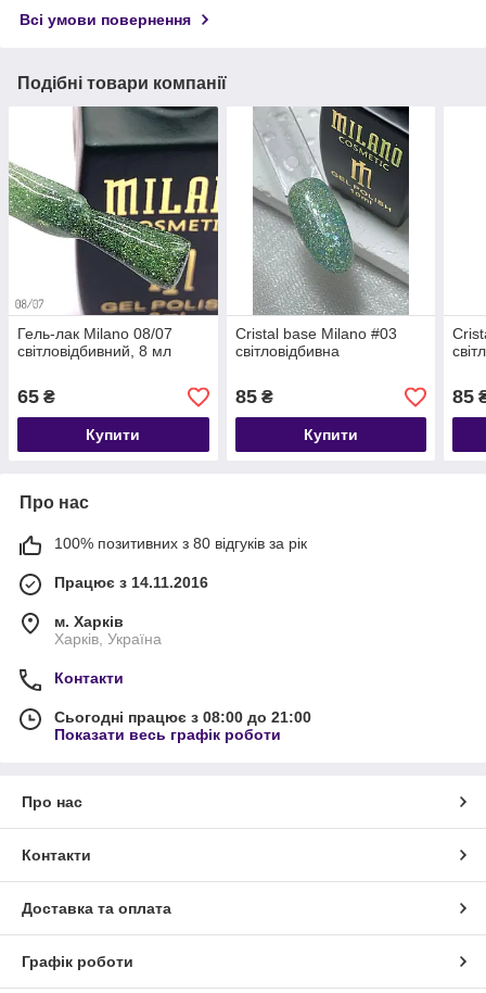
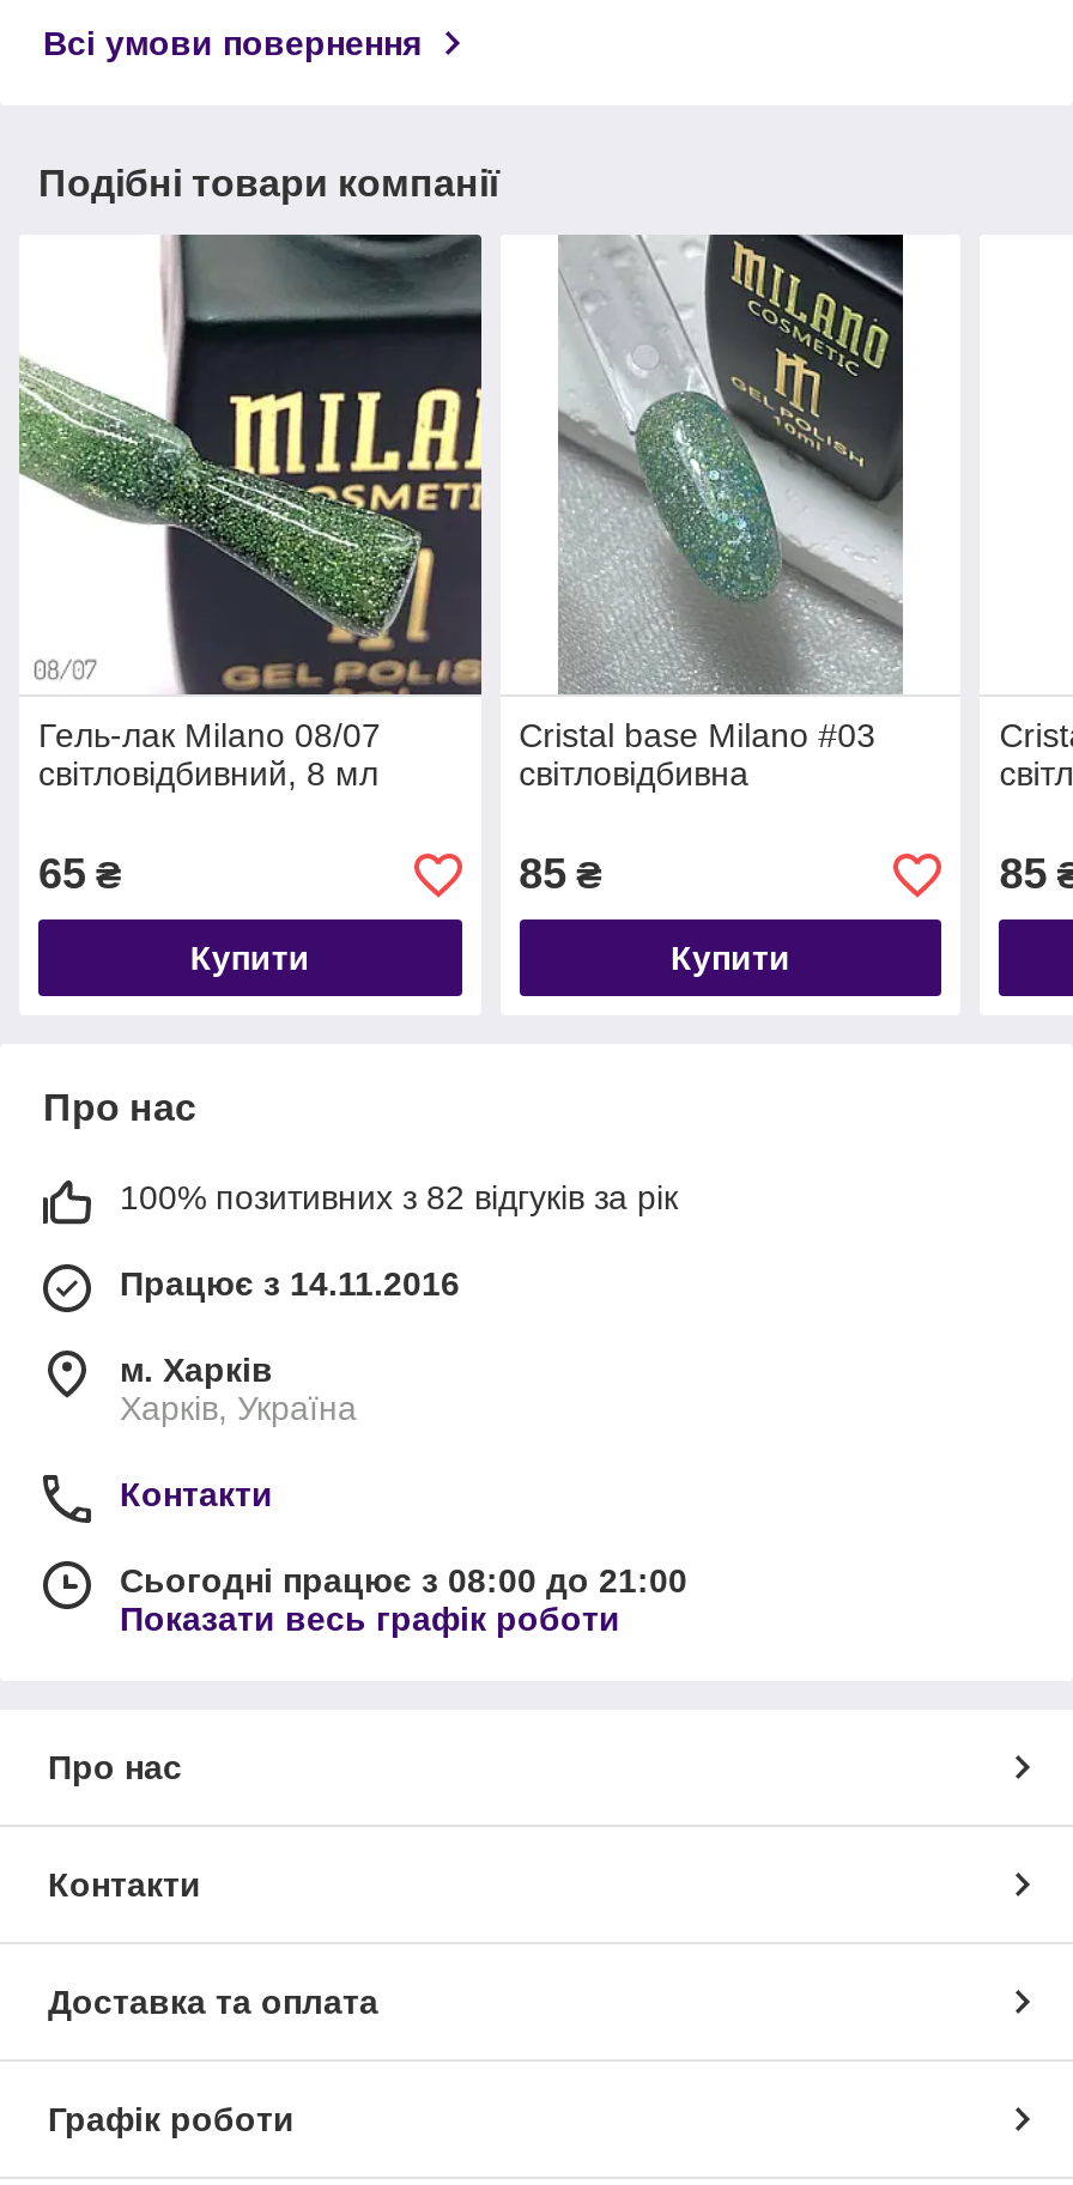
[54,535,307,552] 100% позитивних з 80 відгуків за рік -> [120,1179,678,1217] 100% позитивних з 82 відгуків за рік

